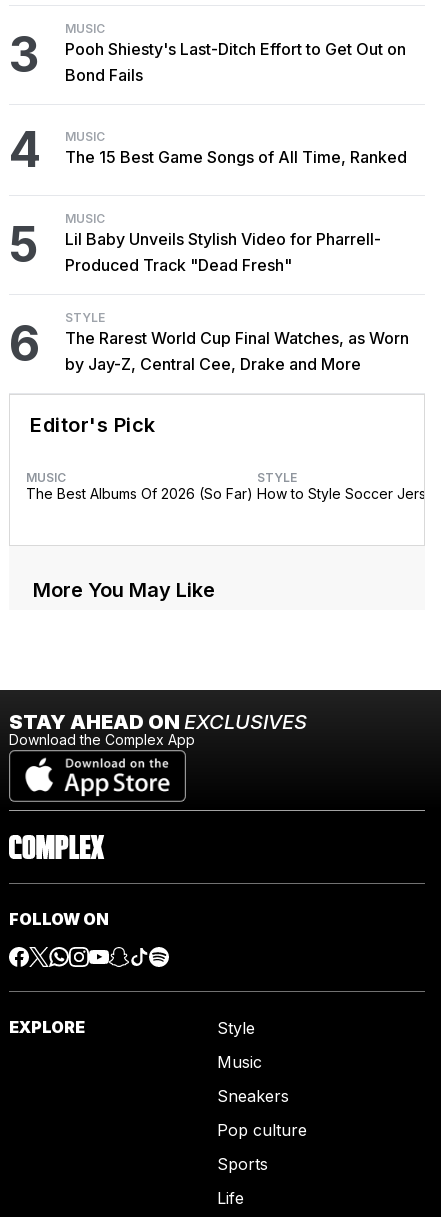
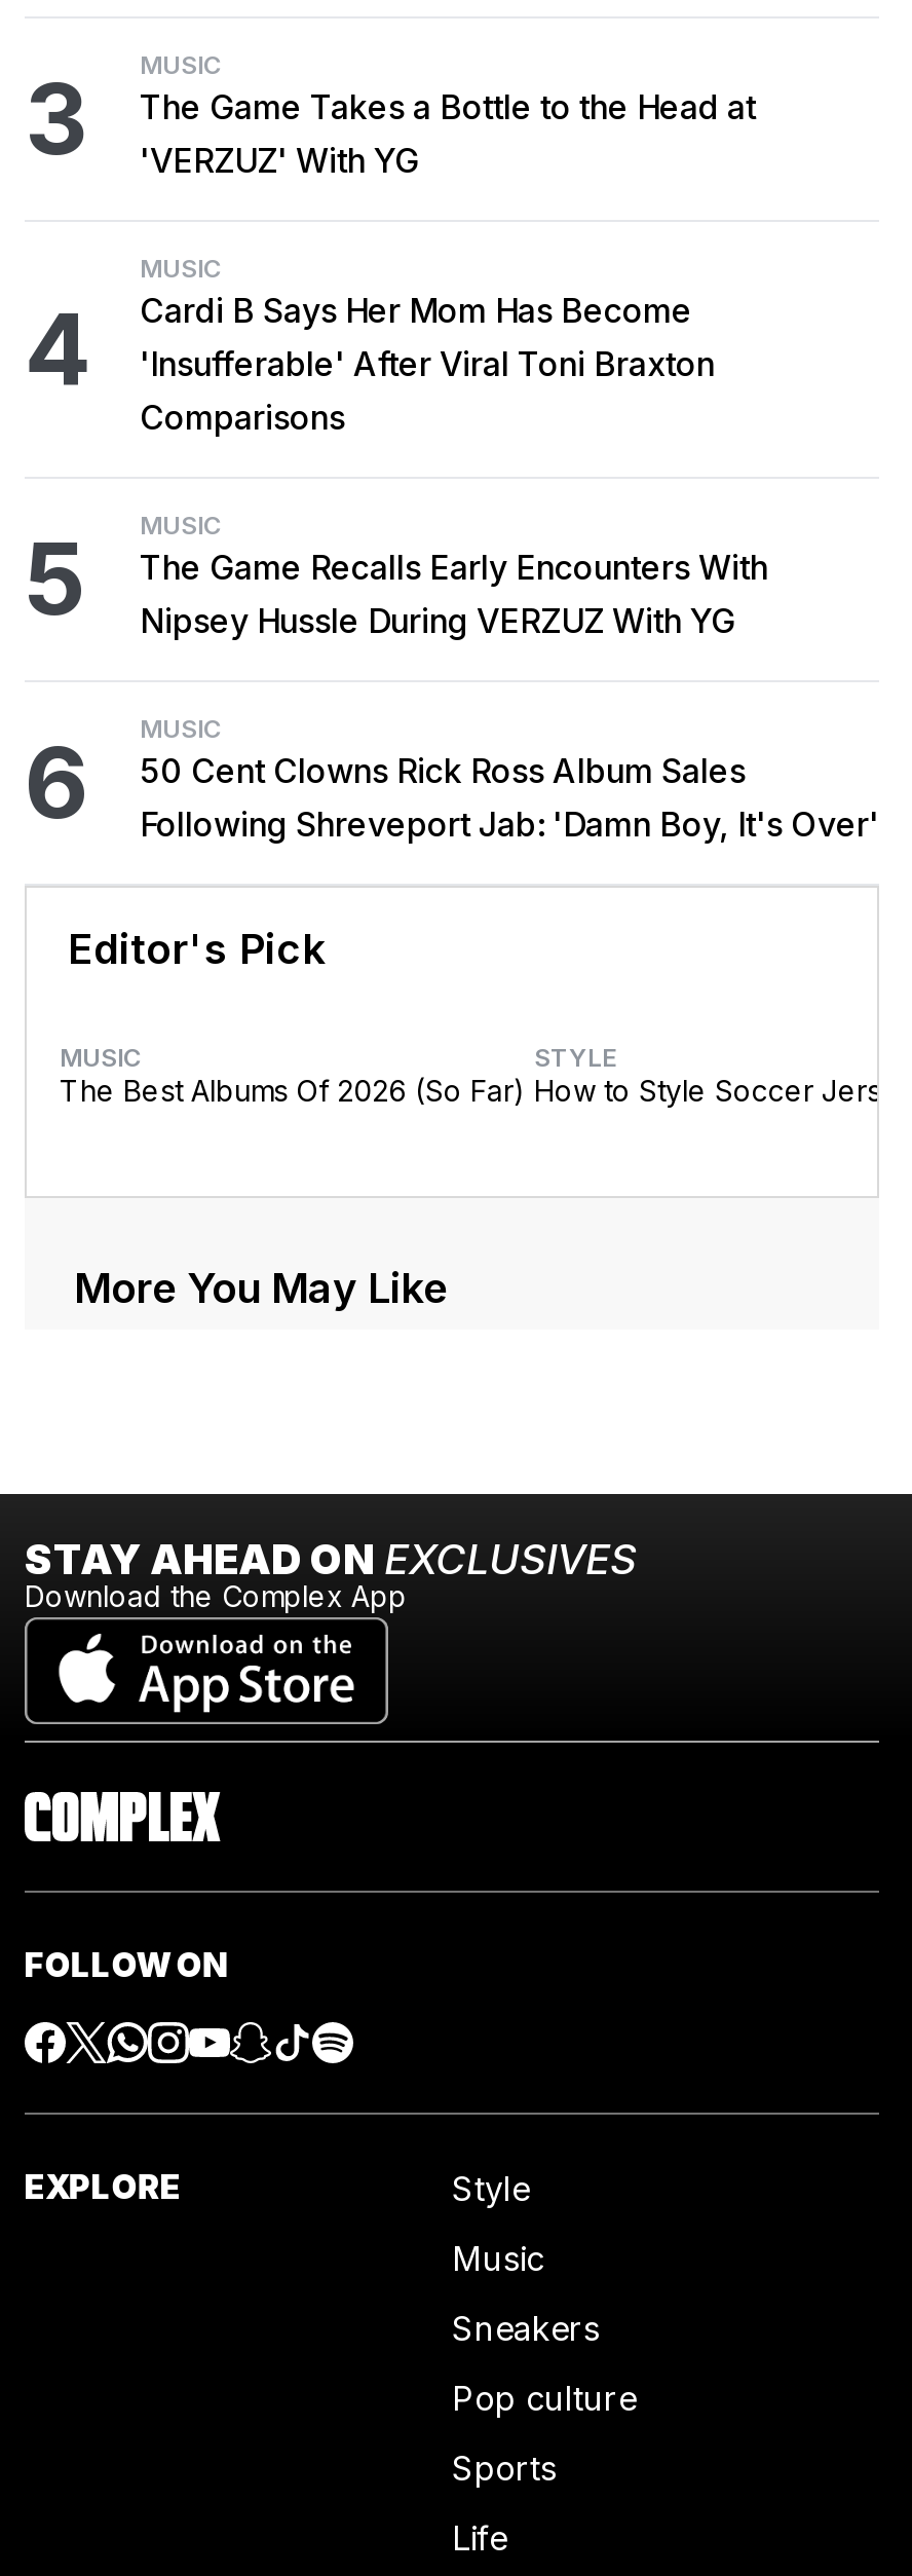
[65,39,406,85] Pooh Shiesty's Last-Ditch Effort to Get Out on | Bond Fails -> [140,86,756,181] The Game Takes a Bottle to the Head at | 'VERZUZ' With YG
[65,147,407,167] The 15 Best Game Songs of All Time, Ranked -> [140,290,715,438] Cardi B Says Her Mom Has Become | 'Insufferable' After Viral Toni Braxton | Comparisons
[65,229,381,275] Lil Baby Unveils Stylish Video for Pharrell- | Produced Track "Dead Fresh" -> [140,547,768,641] The Game Recalls Early Encounters With | Nipsey Hussle During VERZUZ With YG
[65,310,409,374] STYLE | The Rarest World Cup Final Watches, as Worn | by Jay-Z, Central Cee, Drake and More -> [140,713,879,845] MUSIC | 50 Cent Clowns Rick Ross Album Sales | Following Shreveport Jab: 'Damn Boy, It's Over'

